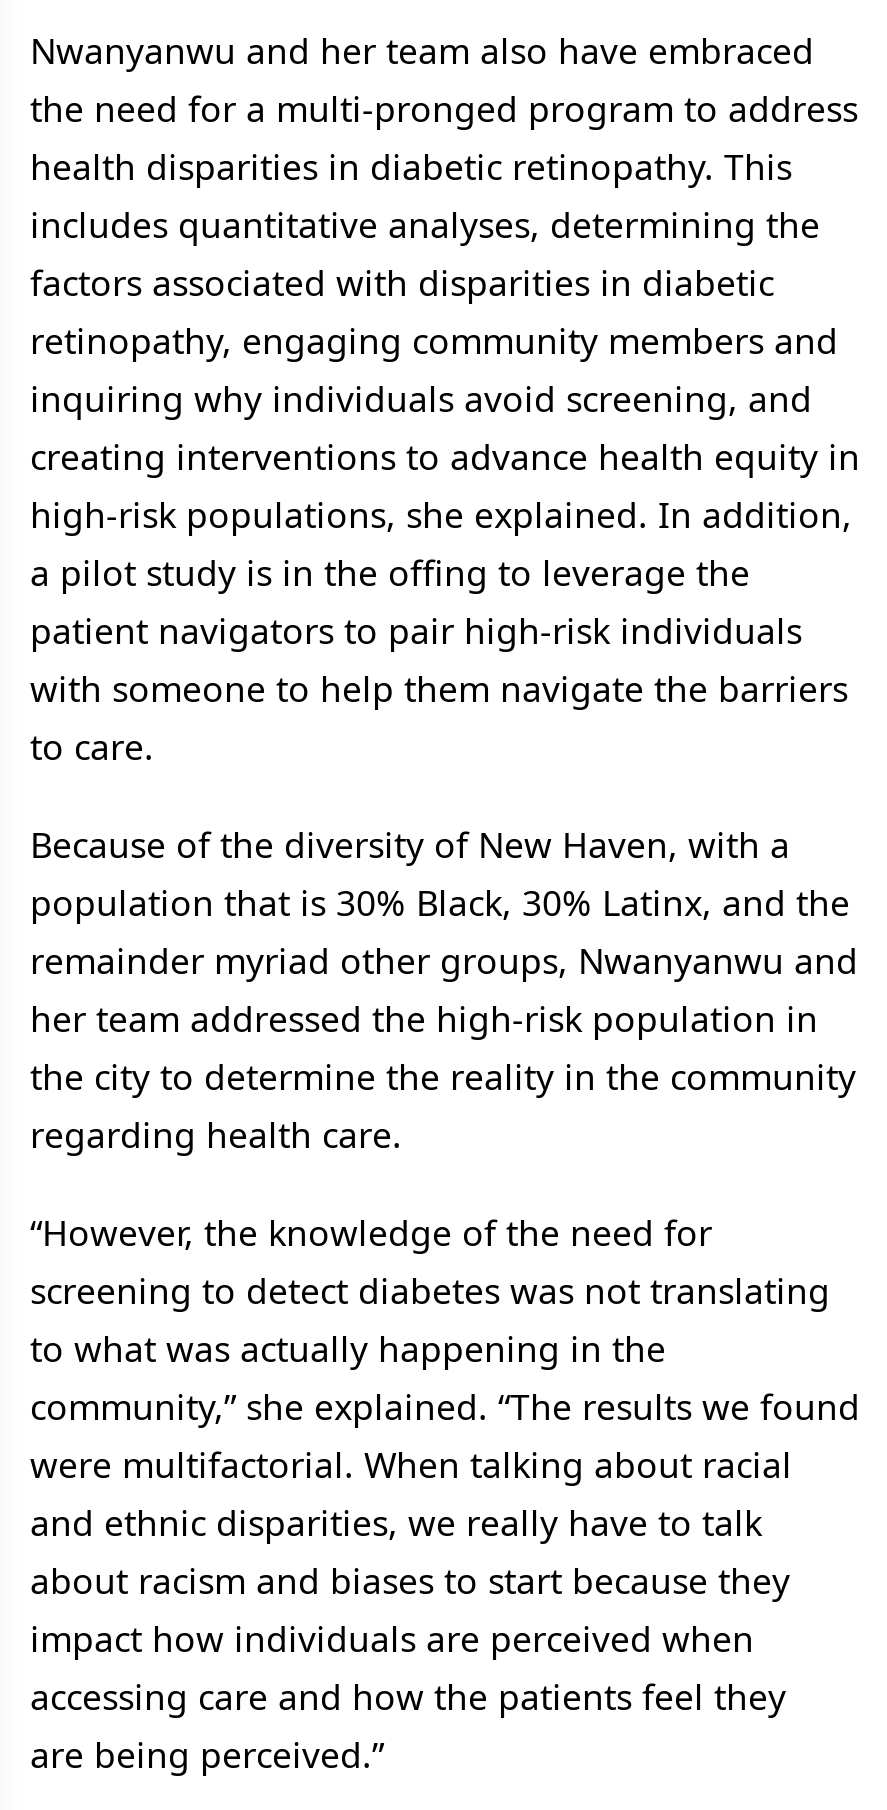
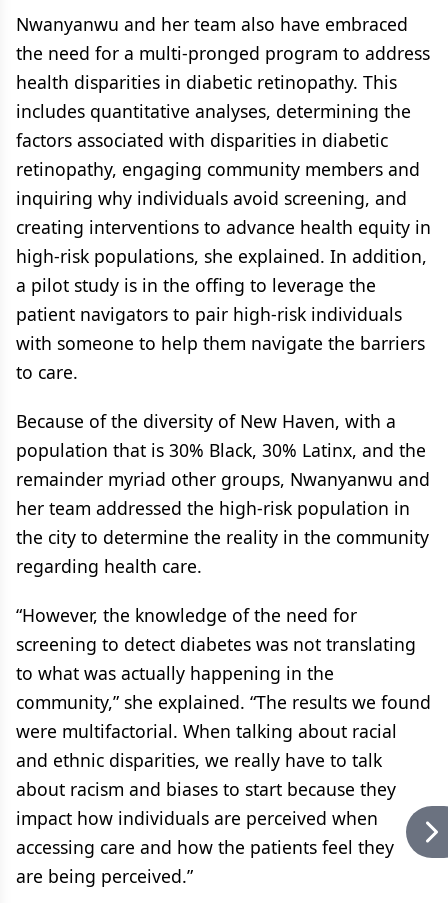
none -> [405,805,445,859] [image]

